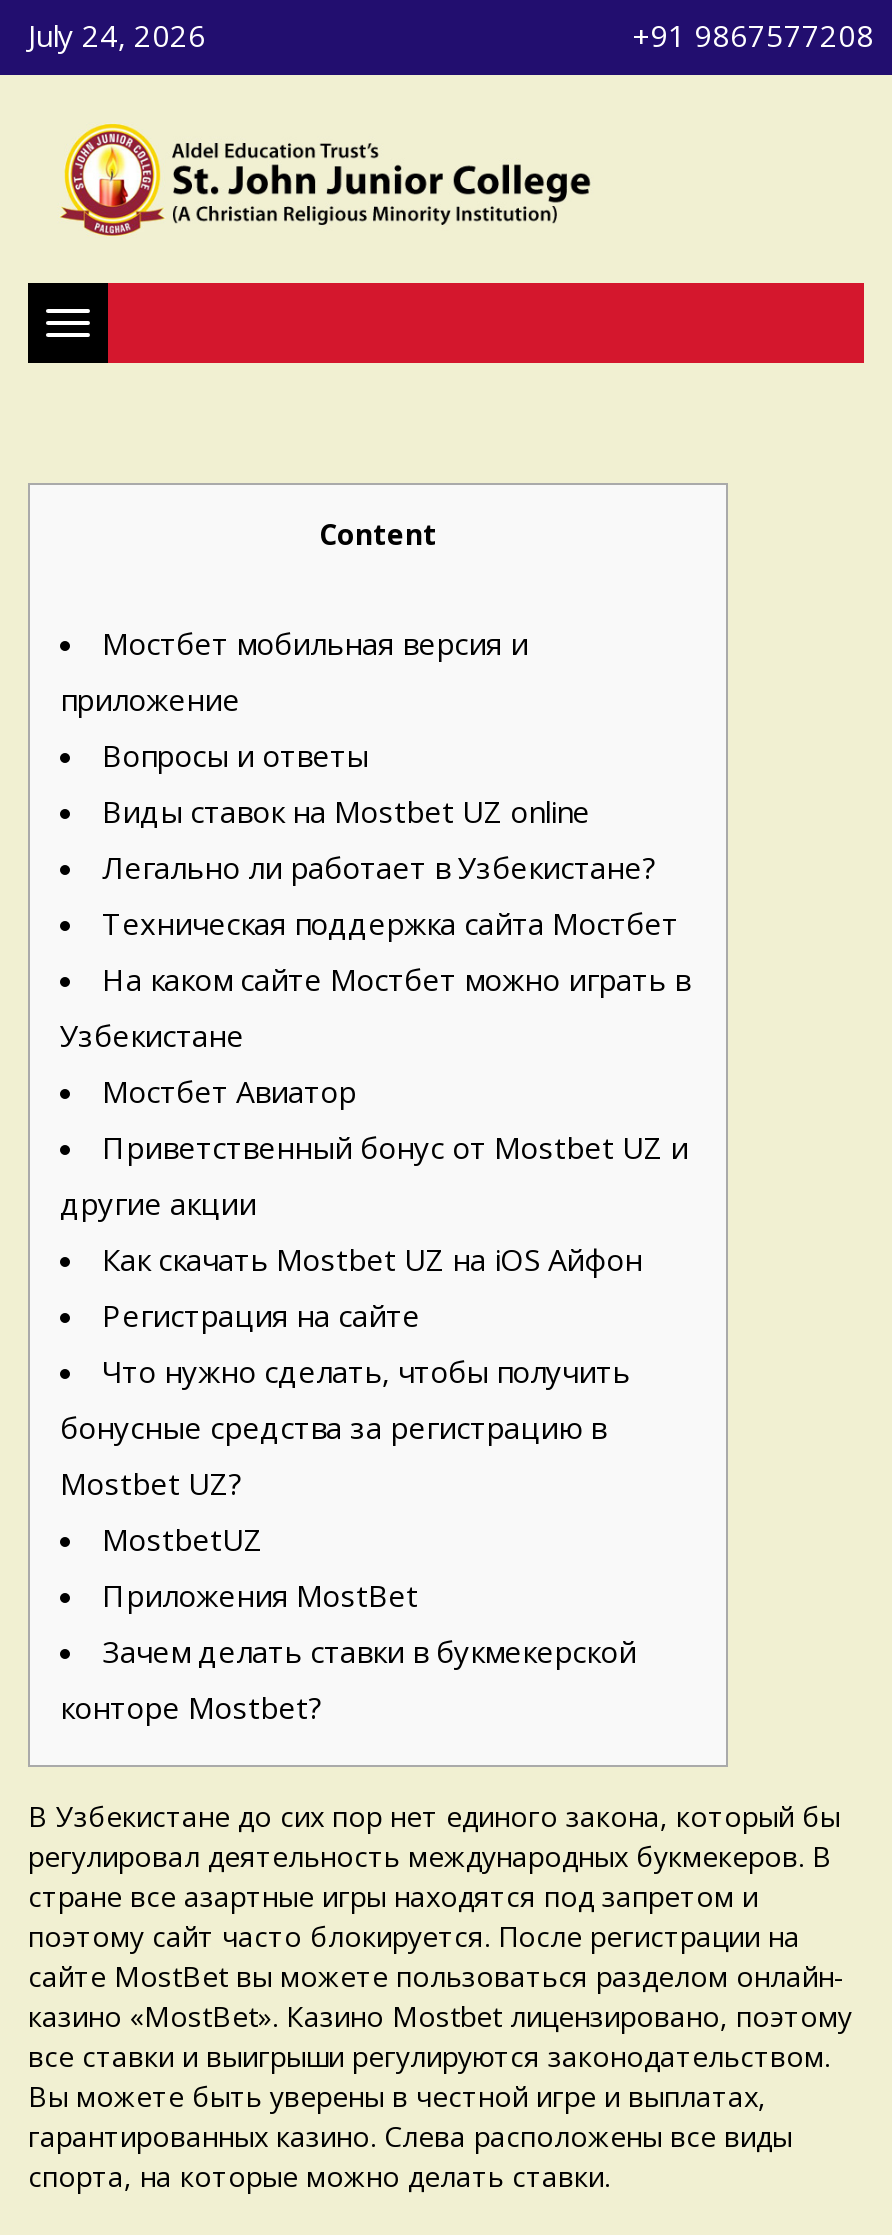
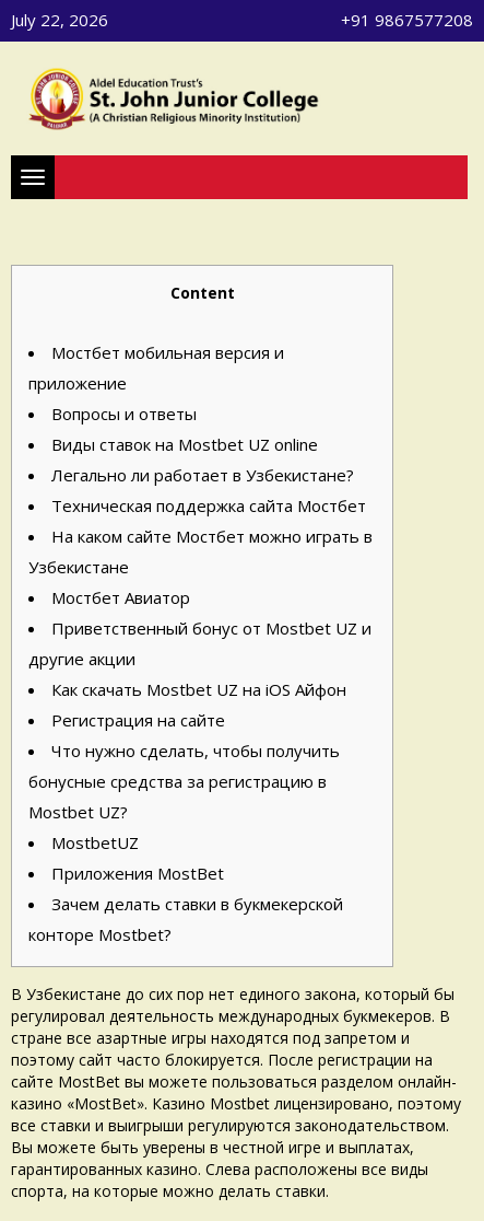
[28,15,206,55] July 24, 2026 -> [11,9,108,31] July 22, 2026

